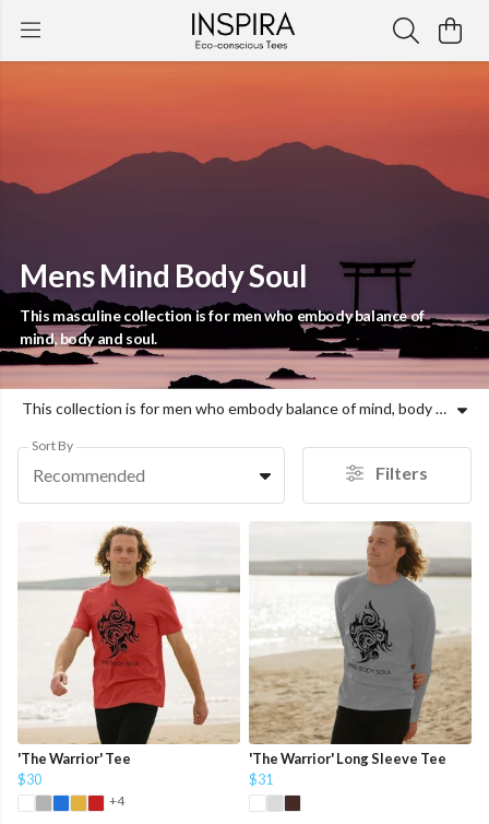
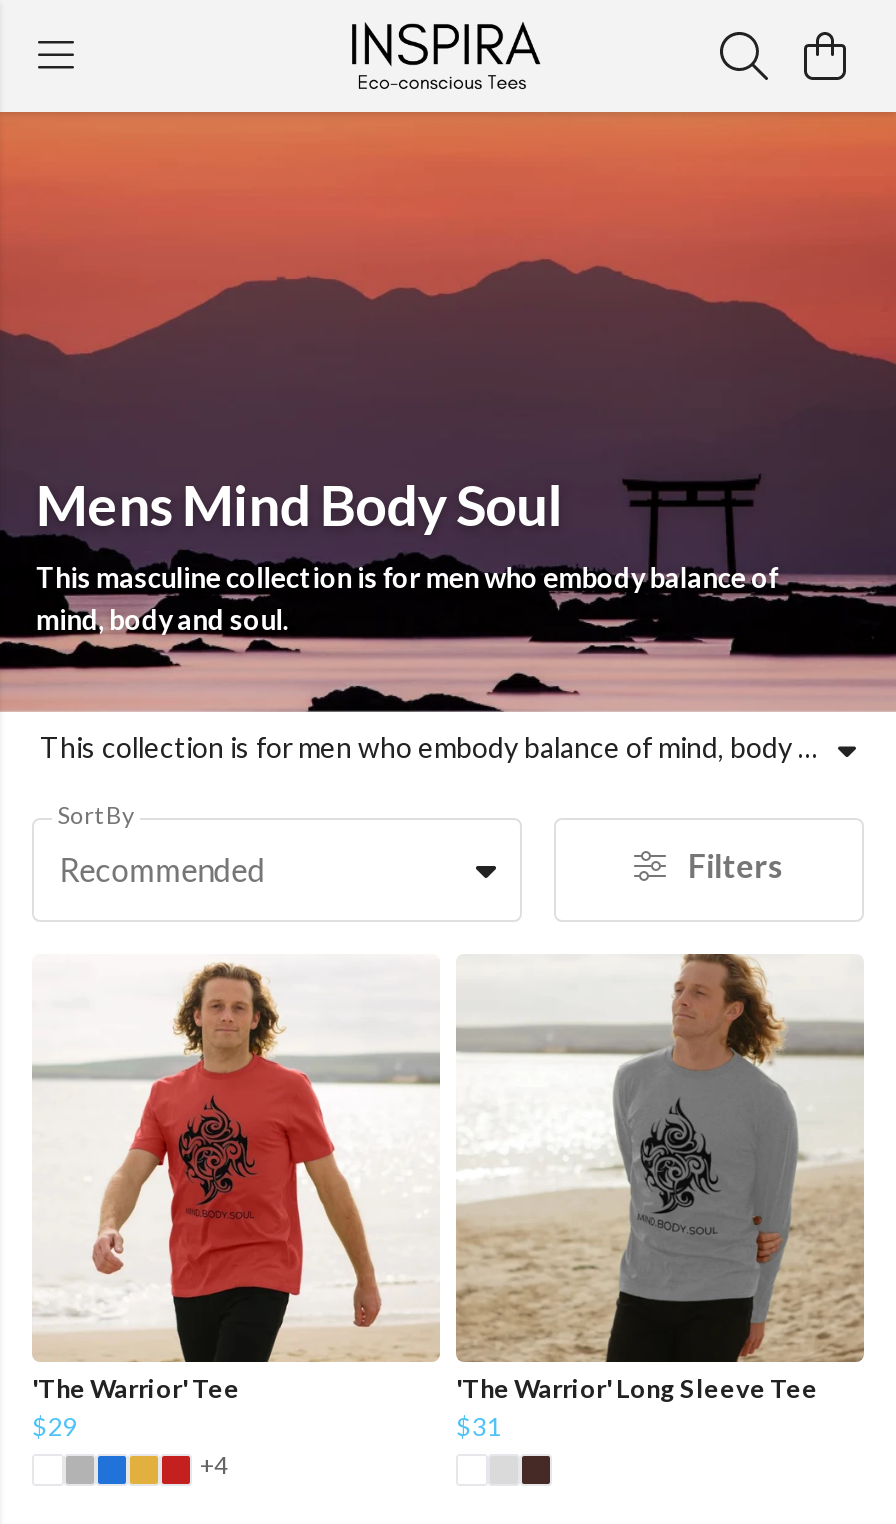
[17,770,41,787] $30 -> [32,1409,76,1441] $29

